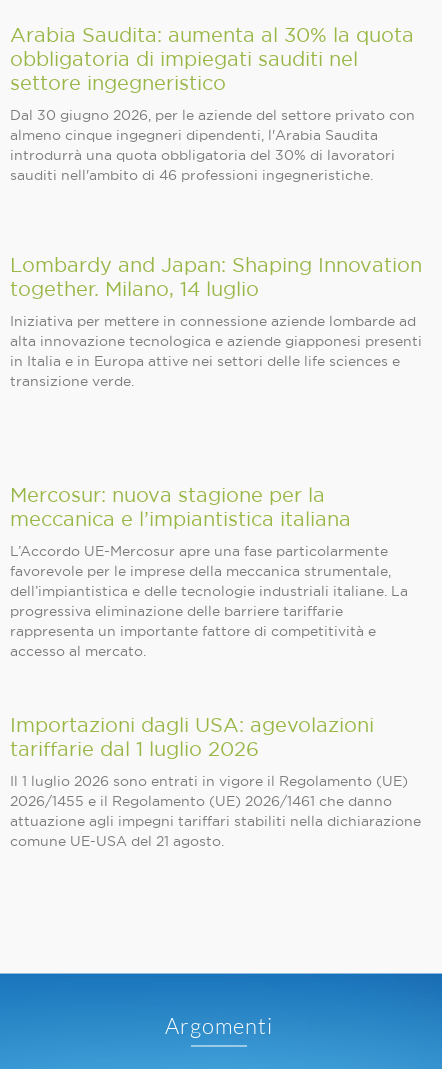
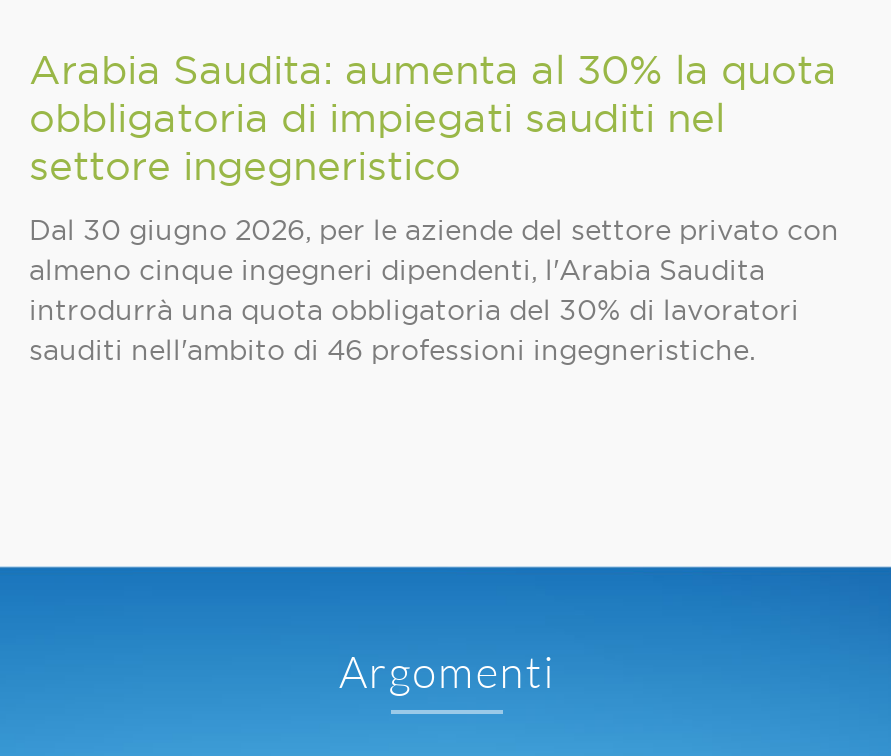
[10,253,422,388] Lombardy and Japan: Shaping Innovation | together. Milano, 14 luglio | Iniziativa per mettere in connessione aziende lombarde ad | alta innovazione tecnologica e aziende giapponesi presenti | in Italia e in Europa attive nei settori delle life sciences e | transizione verde. -> none
[10,483,421,848] Mercosur: nuova stagione per la | meccanica e l’impiantistica italiana | L’Accordo UE-Mercosur apre una fase particolarmente | favorevole per le imprese della meccanica strumentale, | dell’impiantistica e delle tecnologie industriali italiane. La | progressiva eliminazione delle barriere tariffarie | rappresenta un importante fattore di competitività e | accesso al mercato. | Importazioni dagli USA: agevolazioni | tariffarie dal 1 luglio 2026 | Il 1 luglio 2026 sono entrati in vigore il Regolamento (UE) | 2026/1455 e il Regolamento (UE) 2026/1461 che danno | attuazione agli impegni tariffari stabiliti nella dichiarazione | comune UE-USA del 21 agosto. -> none

